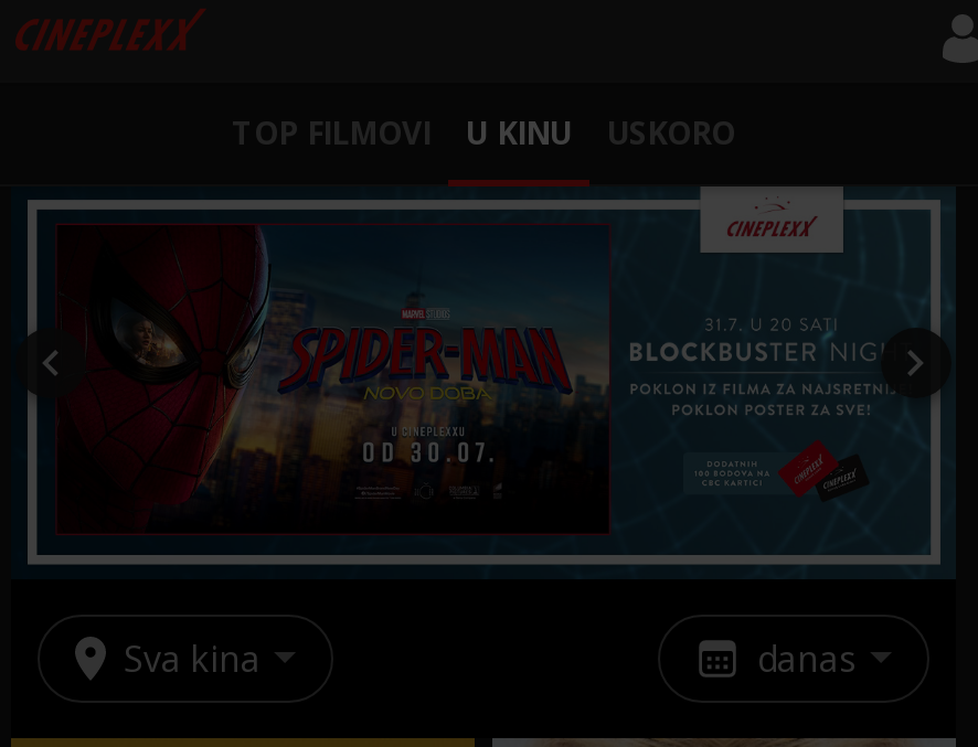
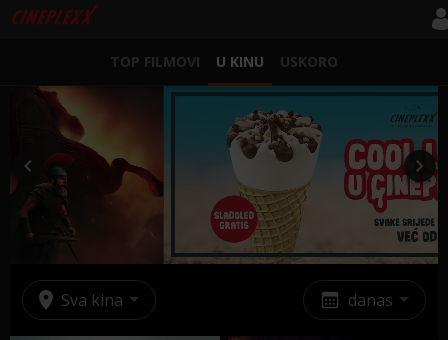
[11,184,956,579] [image] -> [10,85,439,265] [image]

